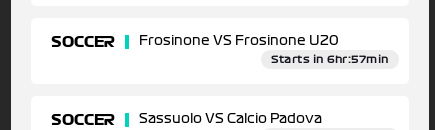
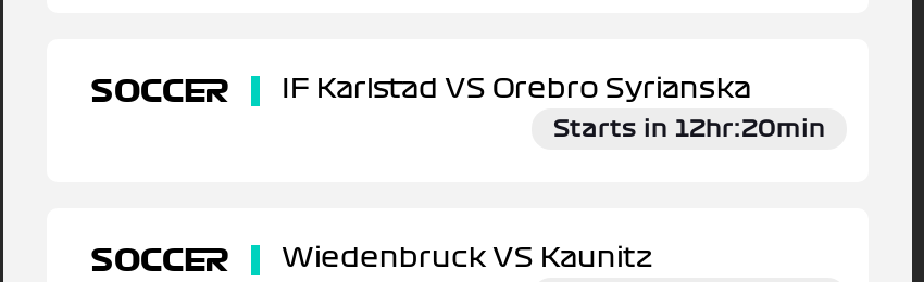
[139,35,339,47] Frosinone VS Frosinone U20 -> [282,76,751,102] IF Karlstad VS Orebro Syrianska
[271,54,389,65] Starts in 6hr:57min -> [553,117,825,141] Starts in 12hr:20min
[139,113,322,125] Sassuolo VS Calcio Padova -> [282,245,653,271] Wiedenbruck VS Kaunitz

